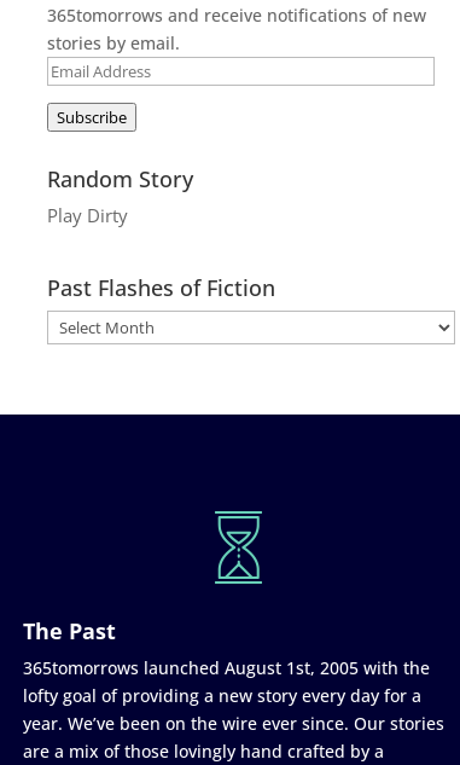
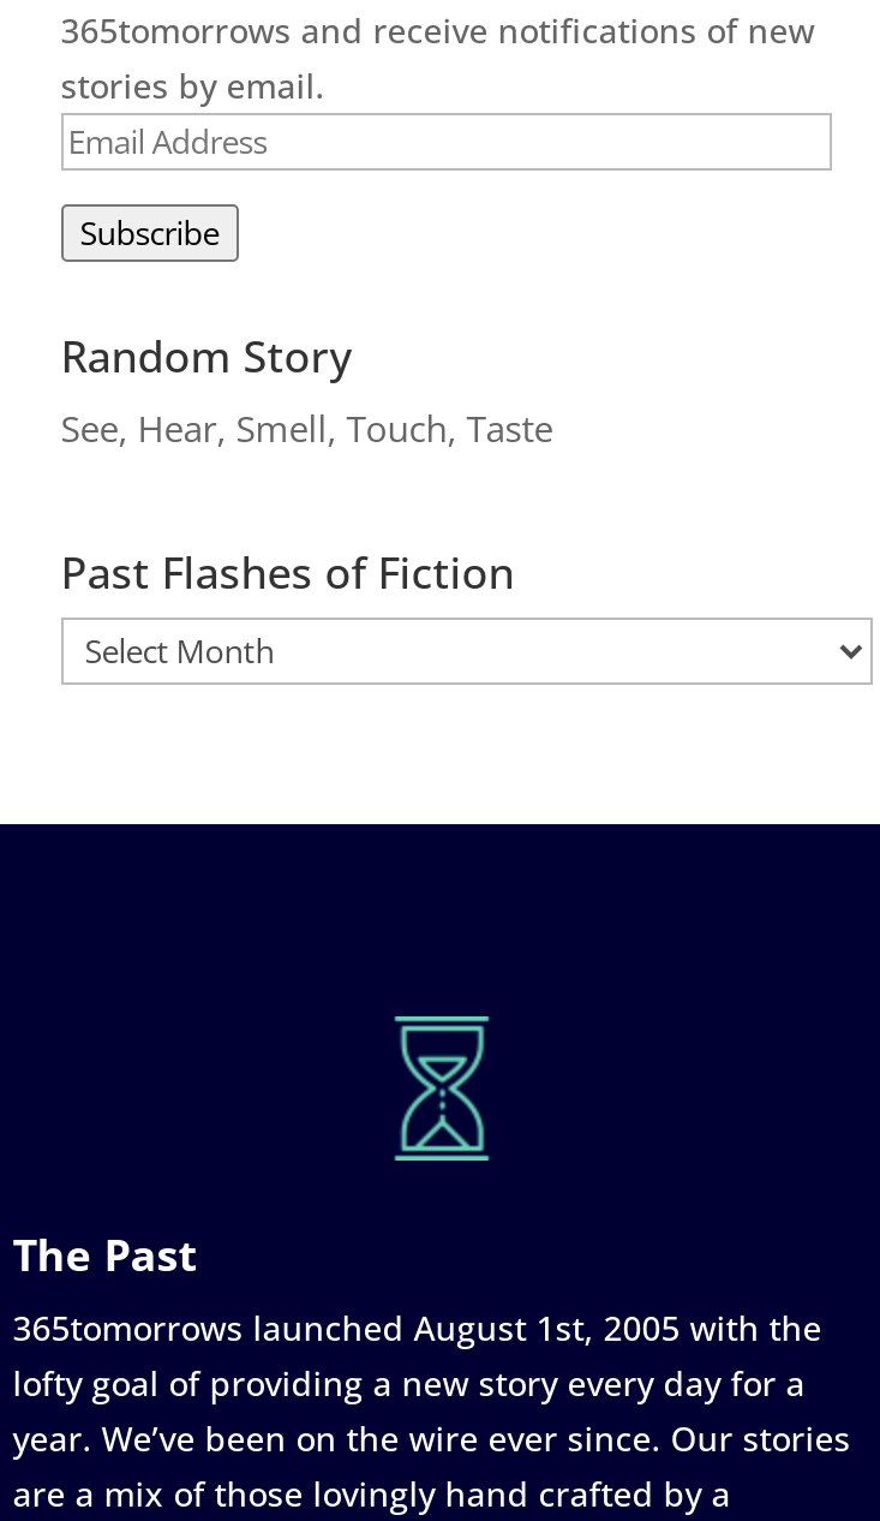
[47,203,128,227] Play Dirty -> [61,403,553,451] See, Hear, Smell, Touch, Taste

